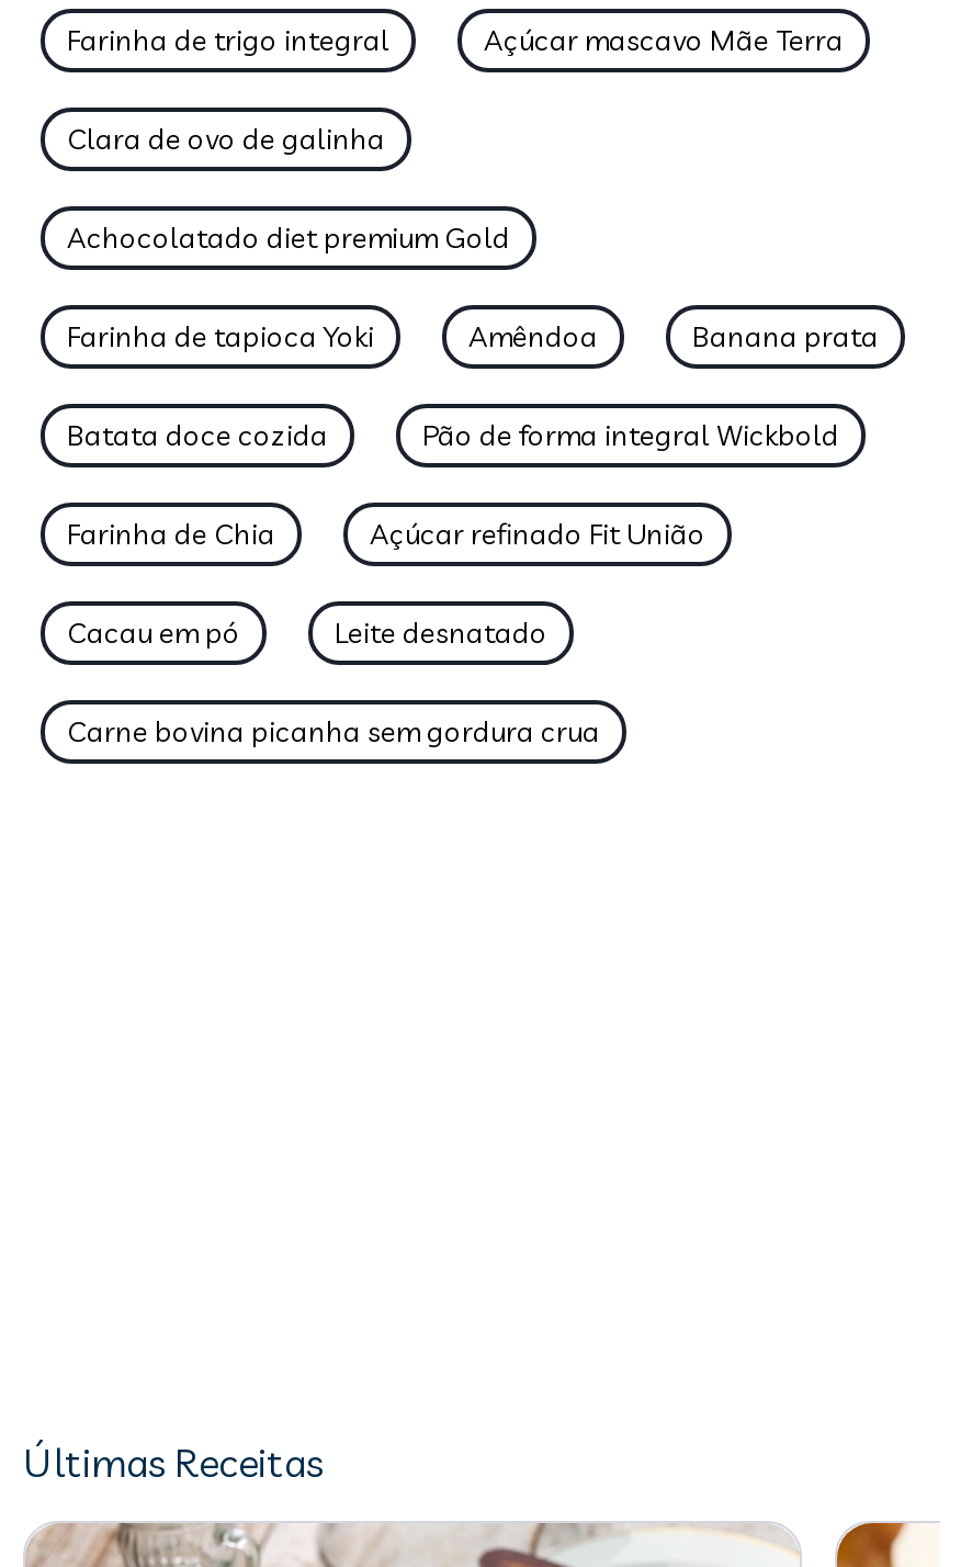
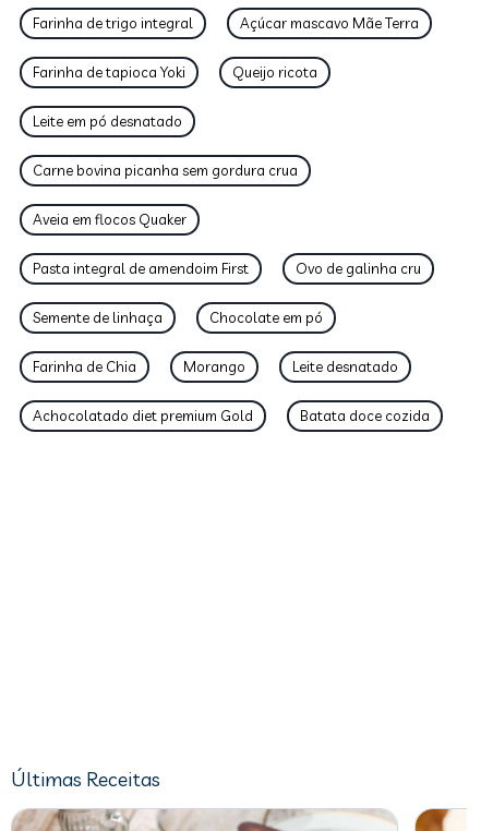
[67,121,385,156] Clara de ovo de galinha -> none
moved [67,219,510,255] -> [33,407,253,424]: Achocolatado diet premium Gold
[67,318,879,650] Amêndoa | Banana prata | Pão de forma integral Wickbold | Açúcar refinado Fit União | Cacau em pó -> [33,63,317,130] Queijo ricota | Leite em pó desnatado
moved [67,318,374,353] -> [33,63,185,81]: Farinha de tapioca Yoki
moved [67,417,328,452] -> [300,407,430,424]: Batata doce cozida
moved [67,516,275,551] -> [33,358,136,375]: Farinha de Chia
moved [335,615,547,650] -> [292,358,398,375]: Leite desnatado
moved [67,713,600,748] -> [33,161,298,179]: Carne bovina picanha sem gordura crua
none -> [33,210,421,375] Aveia em flocos Quaker | Pasta integral de amendoim First | Ovo de galinha cru | Semente de linhaça | Chocolate em pó | Morango

